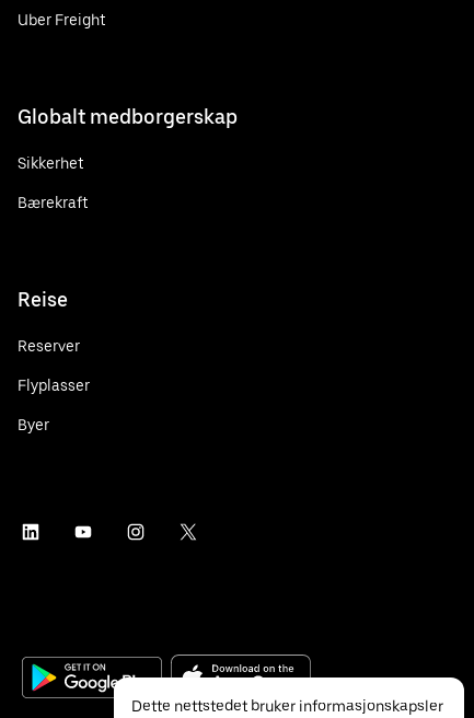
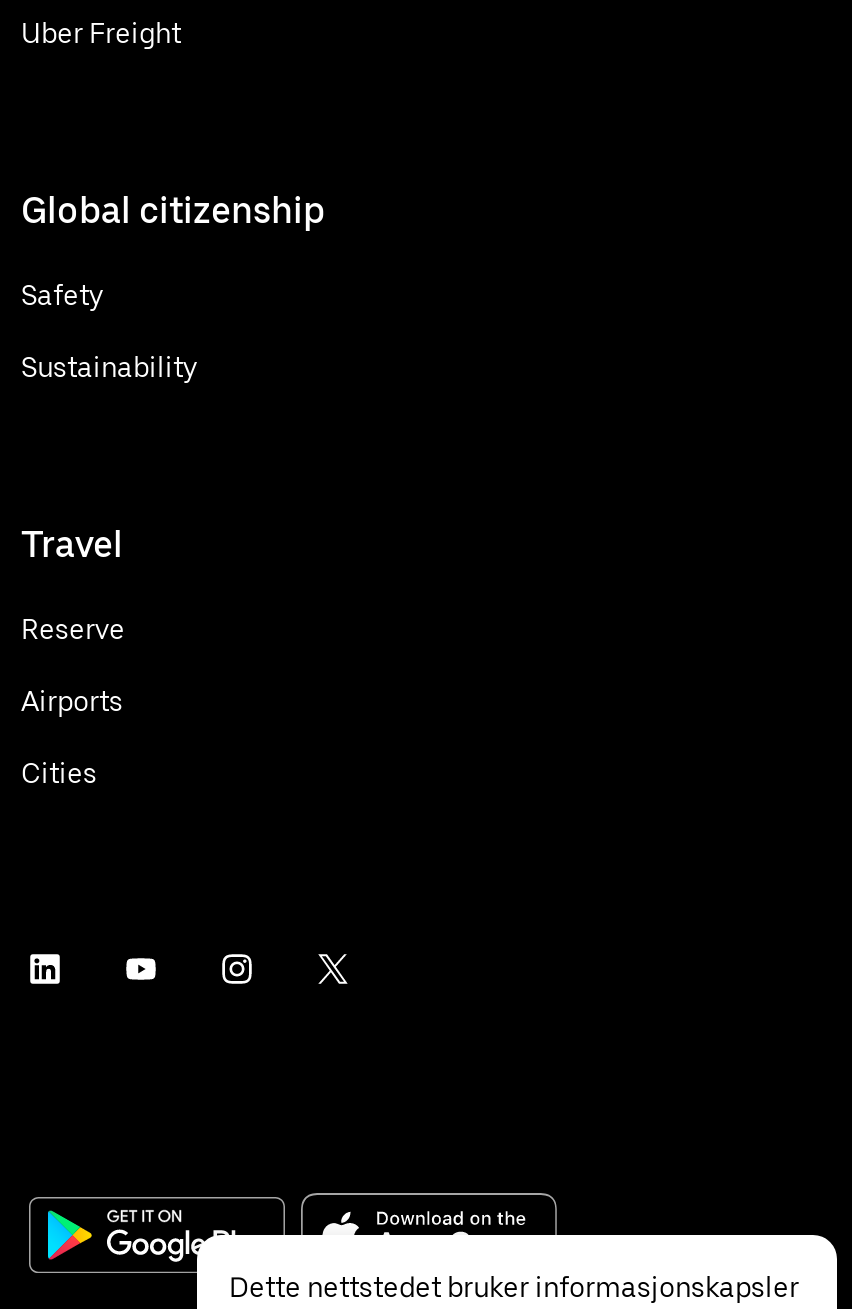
[18,105,238,128] Globalt medborgerskap -> [21,189,325,231] Global citizenship
[18,154,83,172] Sikkerhet -> [21,279,103,311] Safety
[18,194,88,211] Bærekraft -> [21,351,197,383] Sustainability
[18,288,68,311] Reise -> [21,523,123,565] Travel
[18,337,80,354] Reserver -> [21,613,125,645] Reserve
[18,376,90,394] Flyplasser -> [21,685,123,717] Airports
[18,416,49,433] Byer -> [21,757,97,789] Cities

